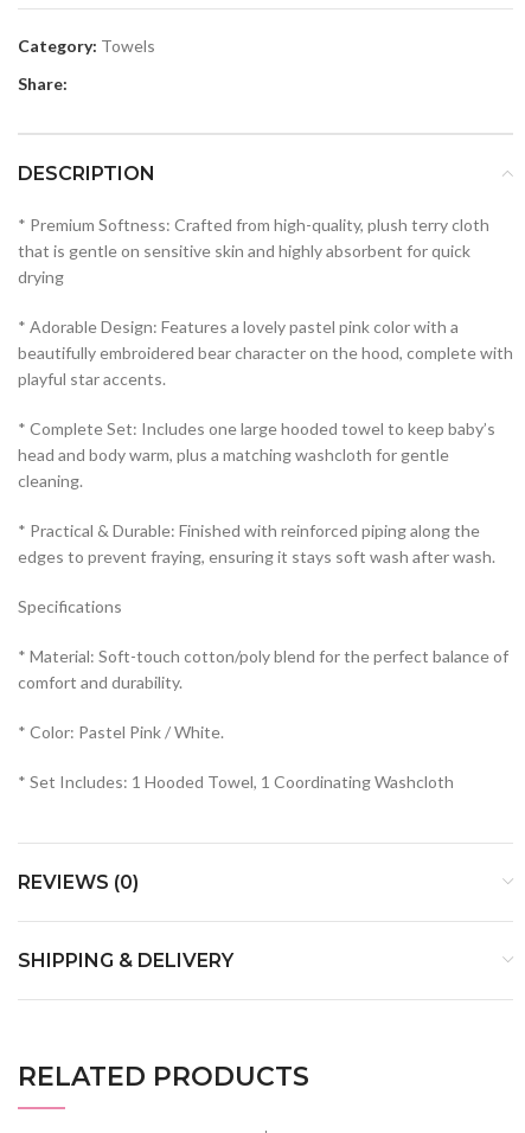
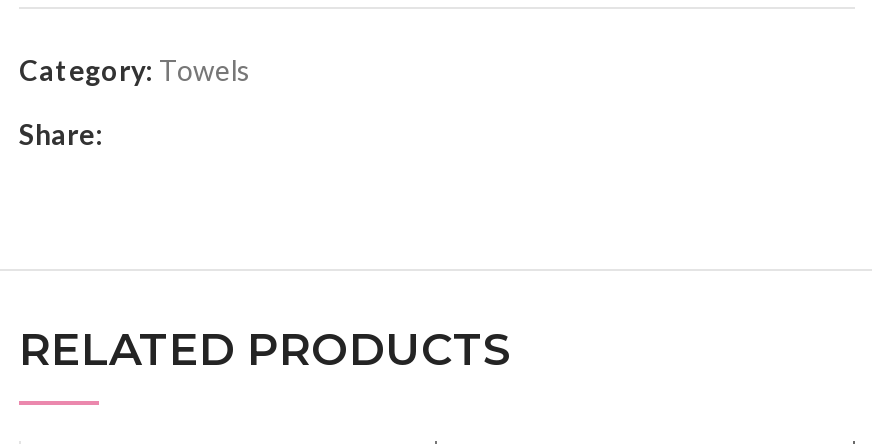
[18,162,513,791] DESCRIPTION | * Premium Softness: Crafted from high-quality, plush terry cloth | that is gentle on sensitive skin and highly absorbent for quick | drying | * Adorable Design: Features a lovely pastel pink color with a | beautifully embroidered bear character on the hood, complete with | playful star accents. | * Complete Set: Includes one large hooded towel to keep baby’s | head and body warm, plus a matching washcloth for gentle | cleaning. | * Practical & Durable: Finished with reinforced piping along the | edges to prevent fraying, ensuring it stays soft wash after wash. | Specifications | * Material: Soft-touch cotton/poly blend for the perfect balance of | comfort and durability. | * Color: Pastel Pink / White. | * Set Includes: 1 Hooded Towel, 1 Coordinating Washcloth -> none
[18,871,233,971] REVIEWS (0) | SHIPPING & DELIVERY -> none

